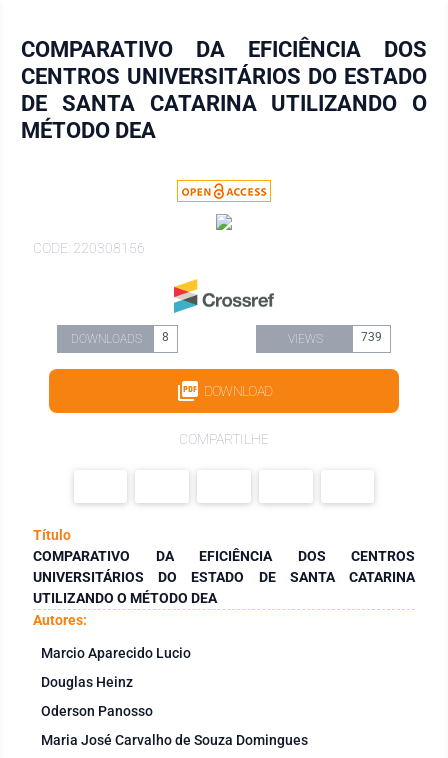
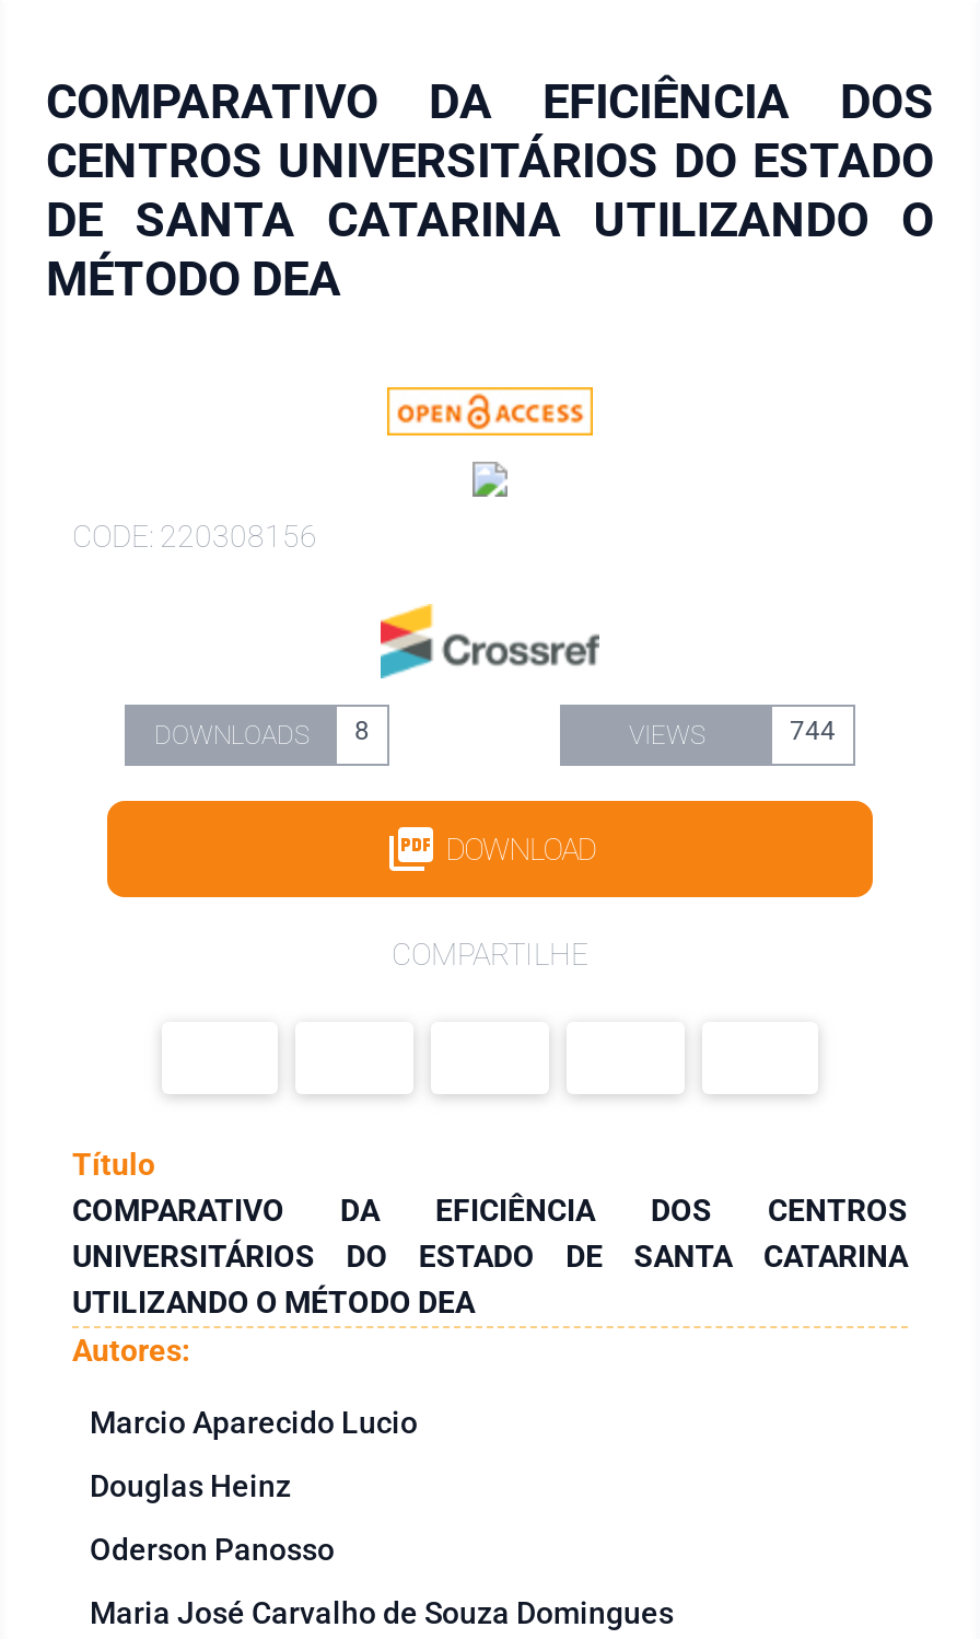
[361,330,382,344] 739 -> [790,716,836,746] 744

